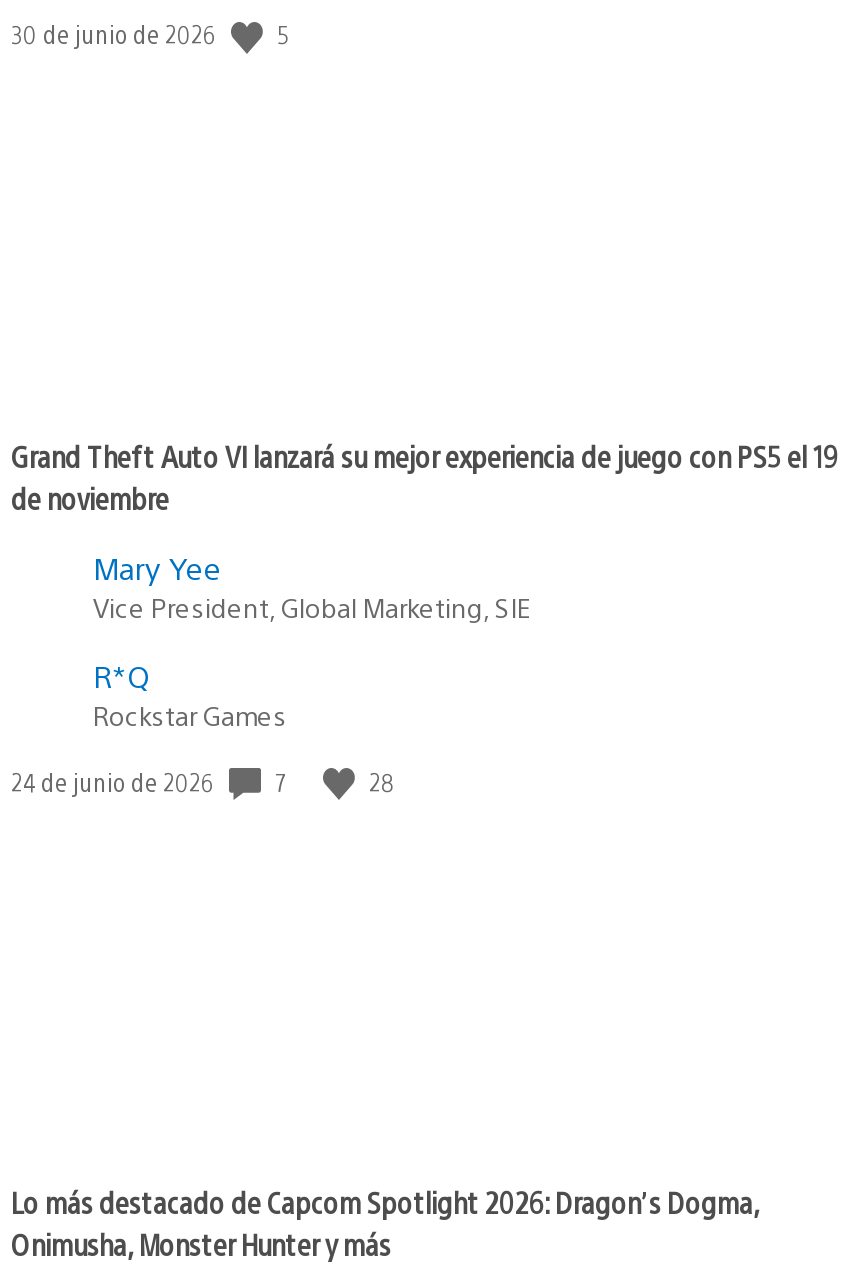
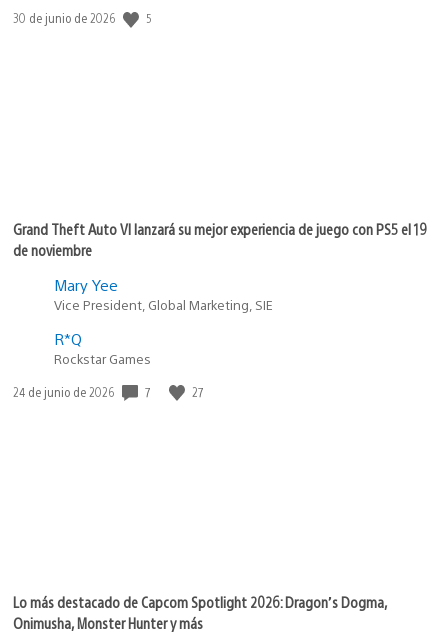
[369,763,393,797] 28 -> [192,383,203,400] 27

